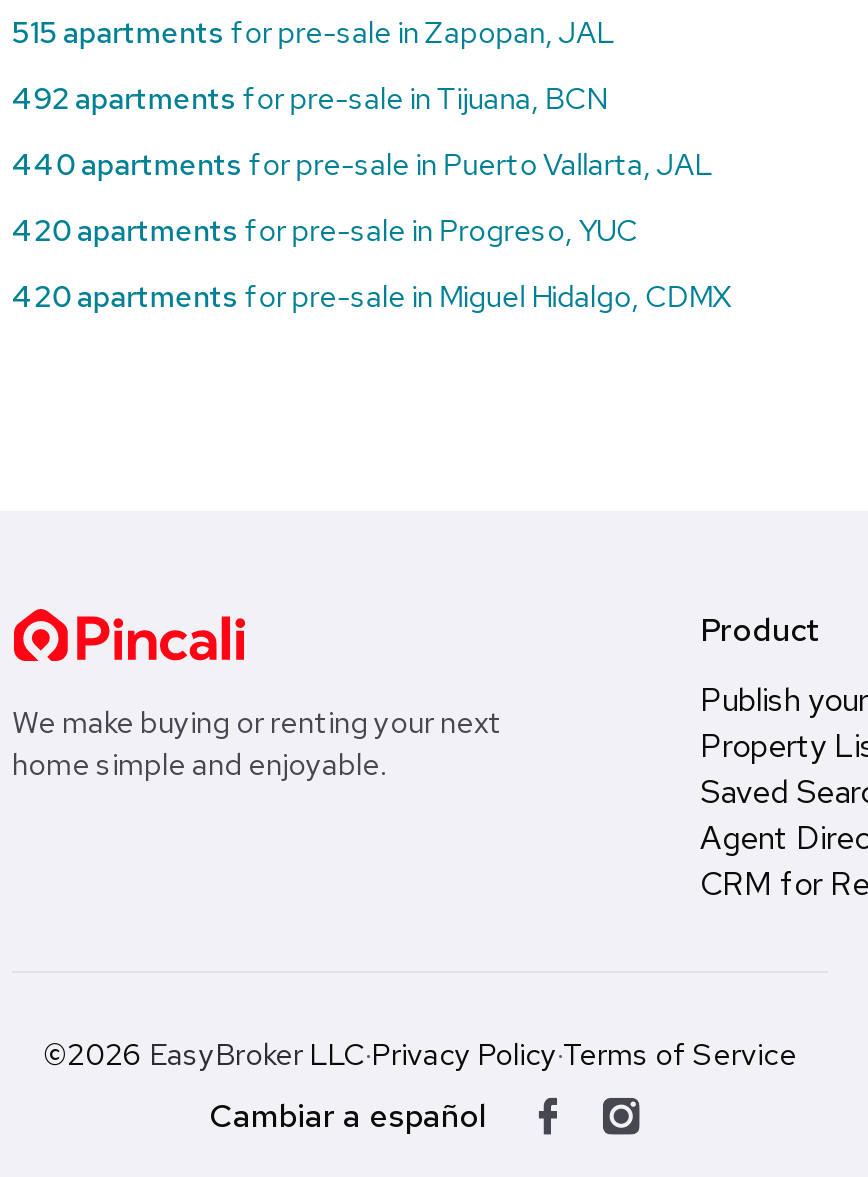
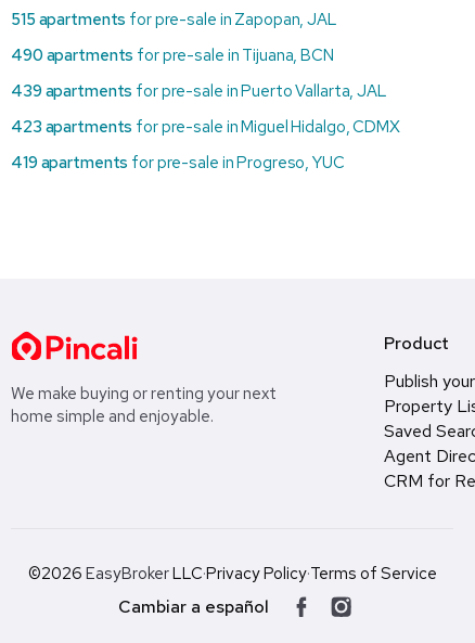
[12,78,606,118] 492 apartments for pre-sale in Tijuana, BCN -> [11,44,334,66] 490 apartments for pre-sale in Tijuana, BCN
[12,144,712,184] 440 apartments for pre-sale in Puerto Vallarta, JAL -> [11,80,387,102] 439 apartments for pre-sale in Puerto Vallarta, JAL
[12,210,637,250] 420 apartments for pre-sale in Progreso, YUC -> [11,116,400,137] 423 apartments for pre-sale in Miguel Hidalgo, CDMX
[12,276,732,316] 420 apartments for pre-sale in Miguel Hidalgo, CDMX -> [11,151,345,173] 419 apartments for pre-sale in Progreso, YUC

